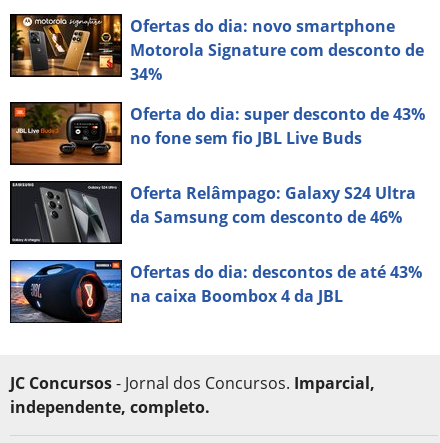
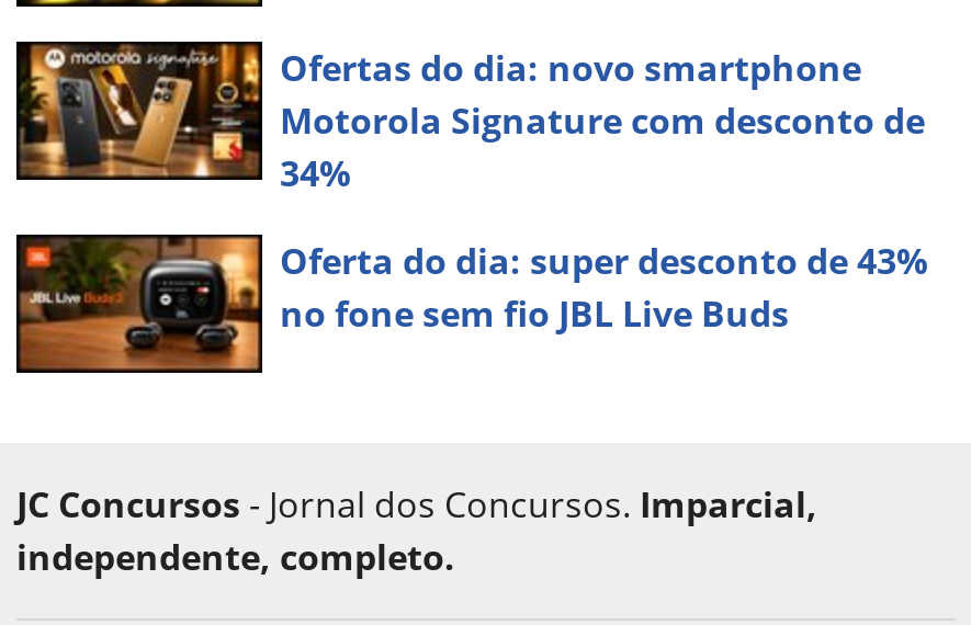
[9,180,422,307] [image] | Oferta Relâmpago: Galaxy S24 Ultra | da Samsung com desconto de 46% | Ofertas do dia: descontos de até 43% | na caixa Boombox 4 da JBL -> none
[10,260,121,323] [image] -> none

